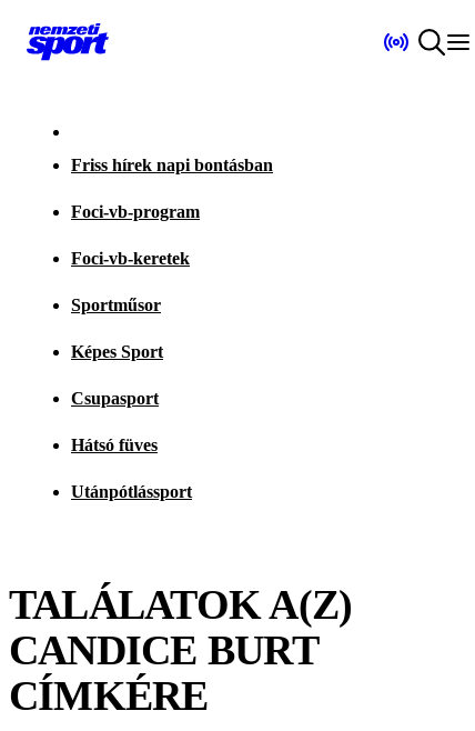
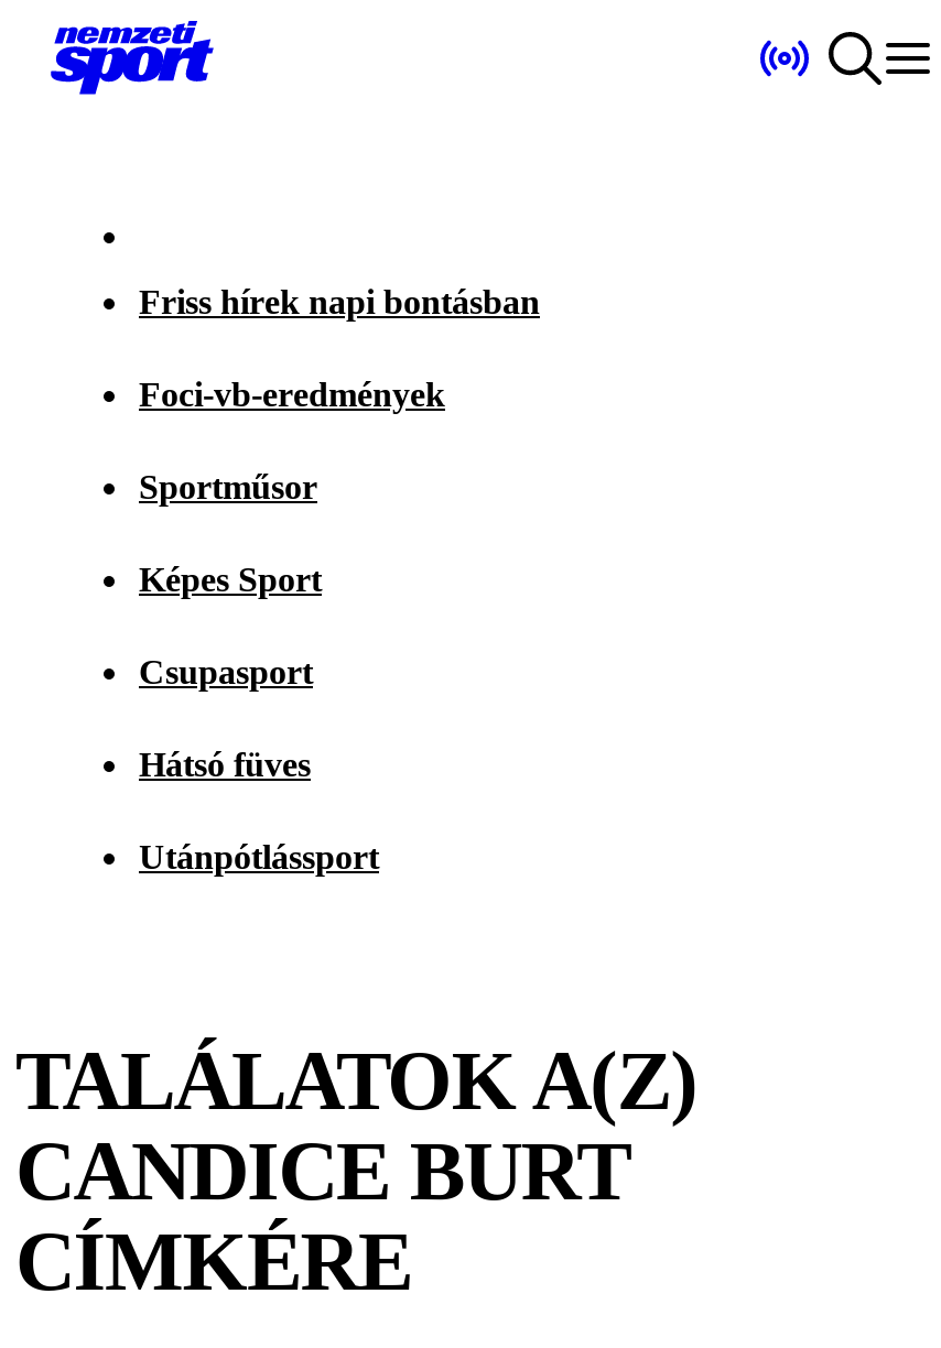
[71,202,200,268] Foci-vb-program | Foci-vb-keretek -> [139,376,445,413] Foci-vb-eredmények

